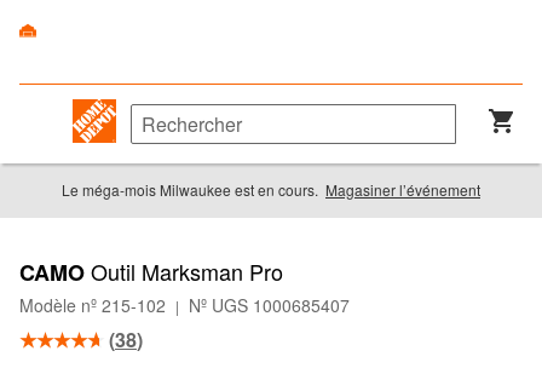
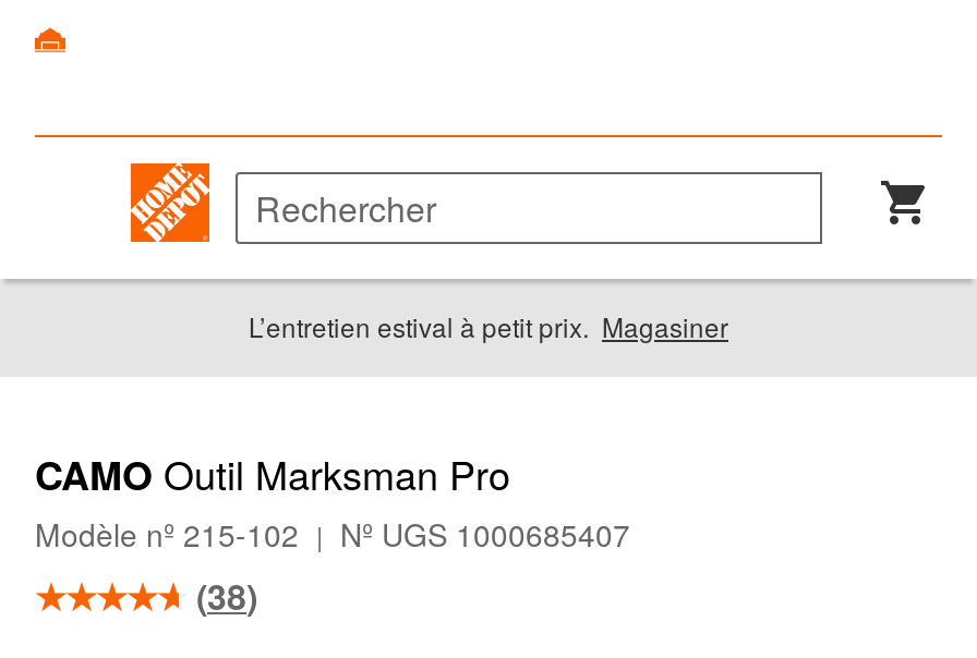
[62,180,480,200] Le méga-mois Milwaukee est en cours. Magasiner l’événement -> [249,308,728,345] L’entretien estival à petit prix. Magasiner

